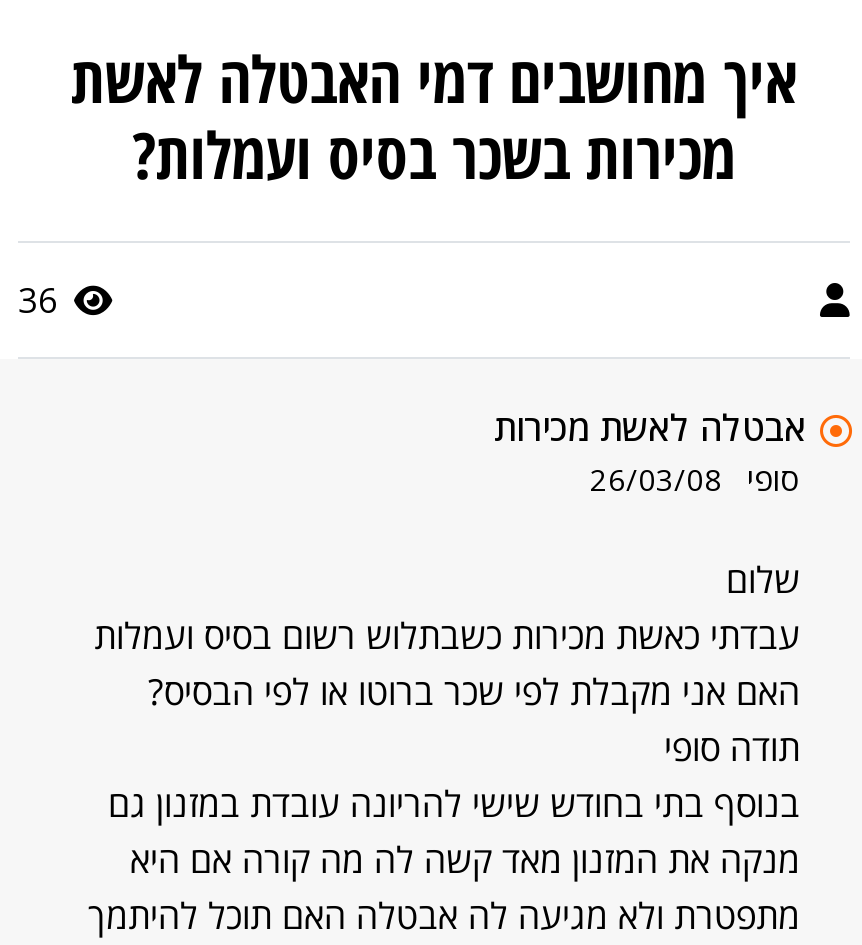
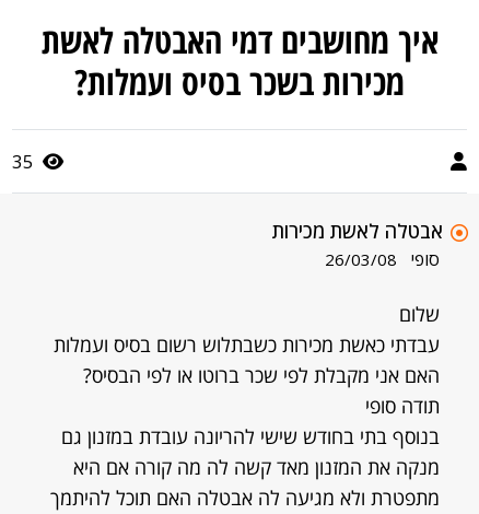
[18,277,58,323] 36 -> [12,149,34,174] 35

